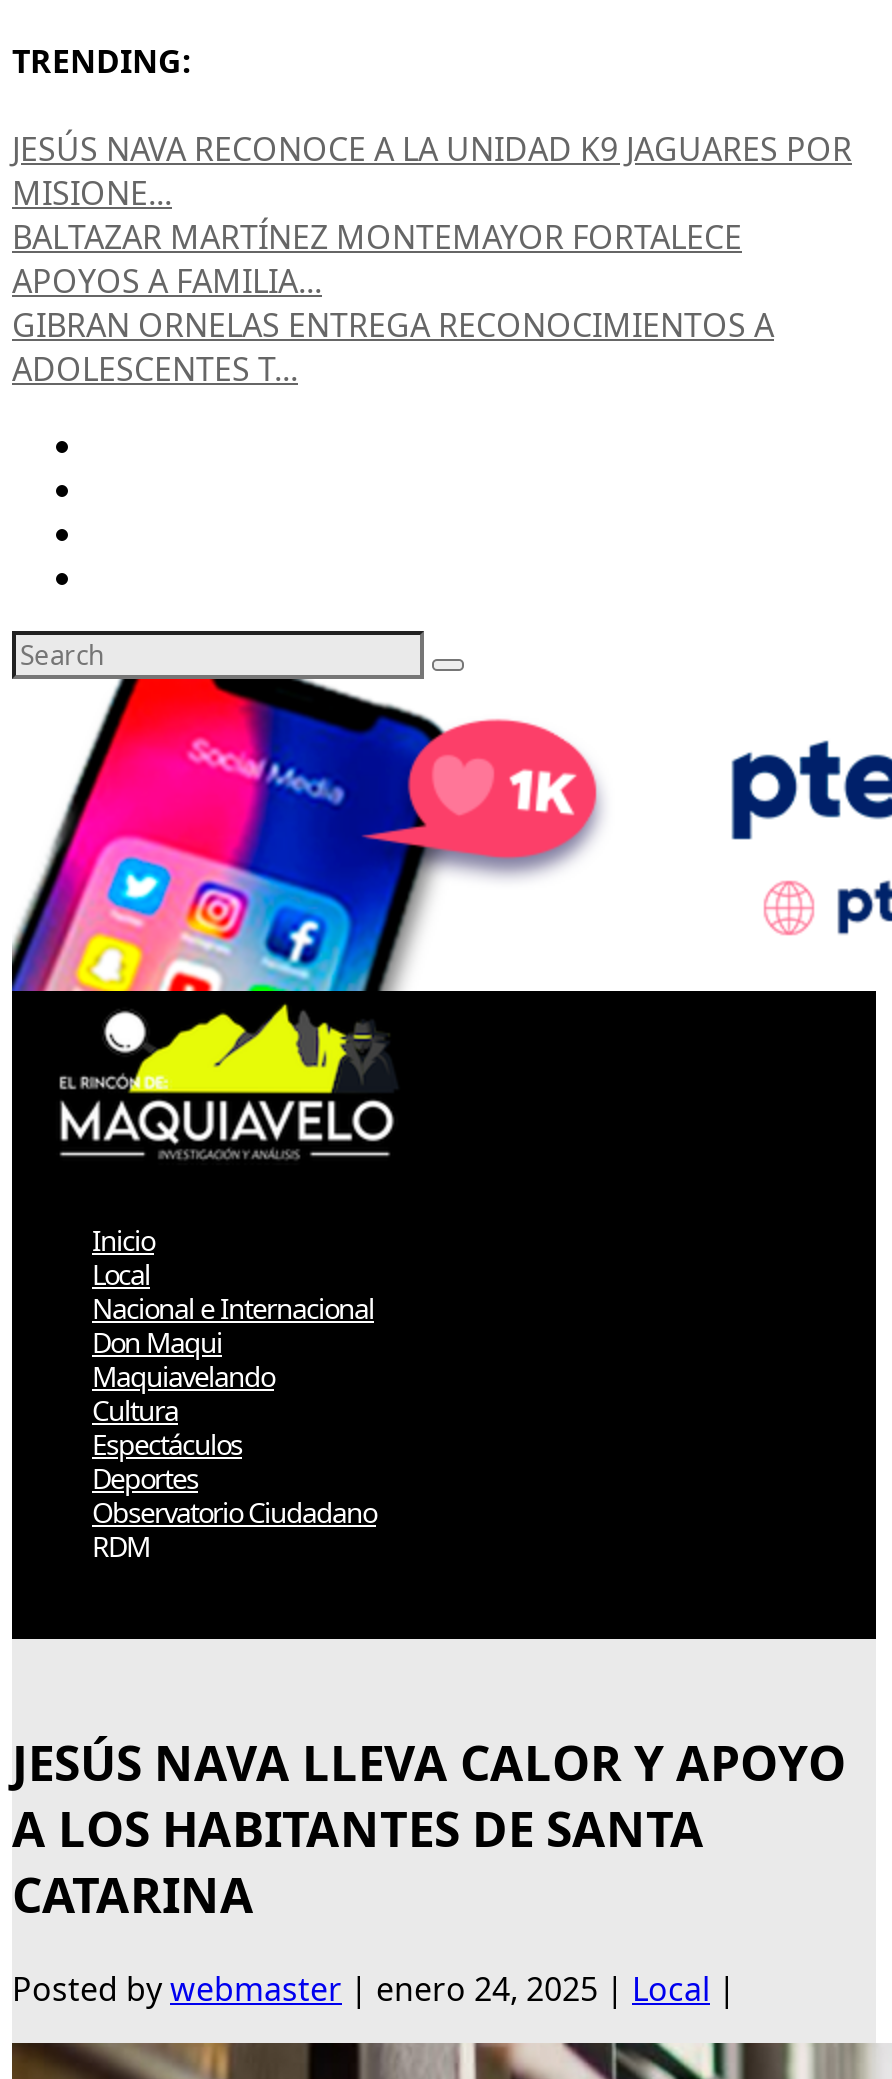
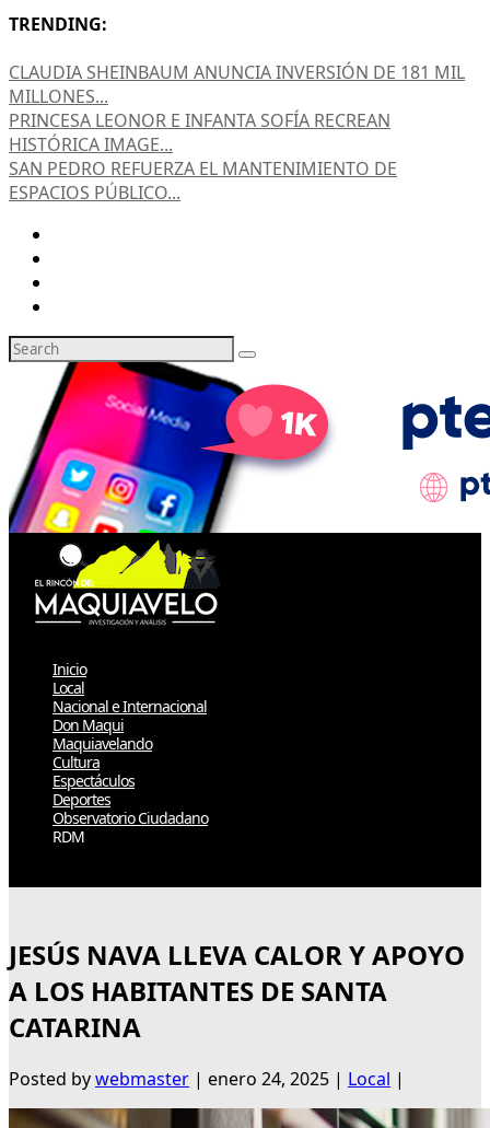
[12,126,852,390] JESÚS NAVA RECONOCE A LA UNIDAD K9 JAGUARES POR | MISIONE... | BALTAZAR MARTÍNEZ MONTEMAYOR FORTALECE | APOYOS A FAMILIA... | GIBRAN ORNELAS ENTREGA RECONOCIMIENTOS A | ADOLESCENTES T... -> [9,60,465,204] CLAUDIA SHEINBAUM ANUNCIA INVERSIÓN DE 181 MIL | MILLONES... | PRINCESA LEONOR E INFANTA SOFÍA RECREAN | HISTÓRICA IMAGE... | SAN PEDRO REFUERZA EL MANTENIMIENTO DE | ESPACIOS PÚBLICO...

